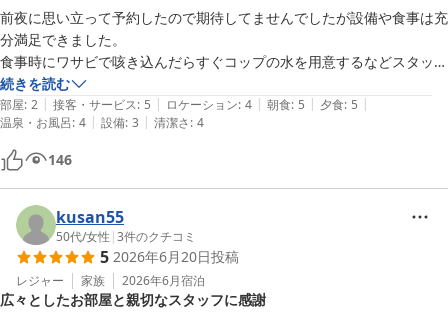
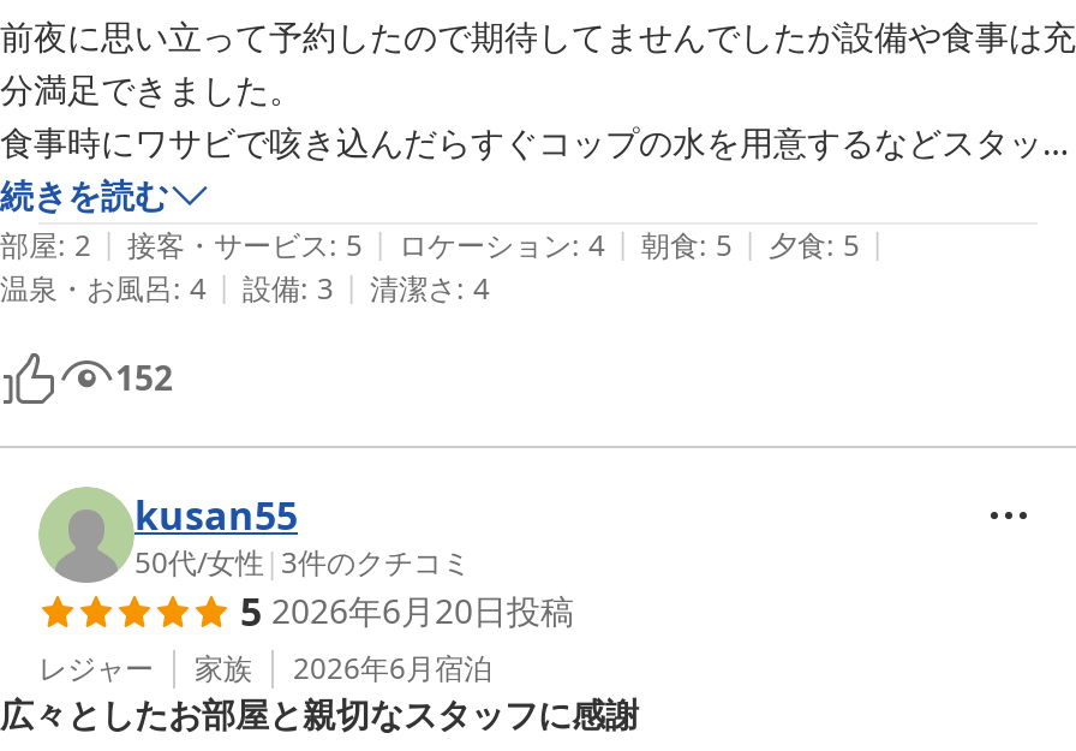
[48,150,72,169] 146 -> [115,354,173,400] 152

